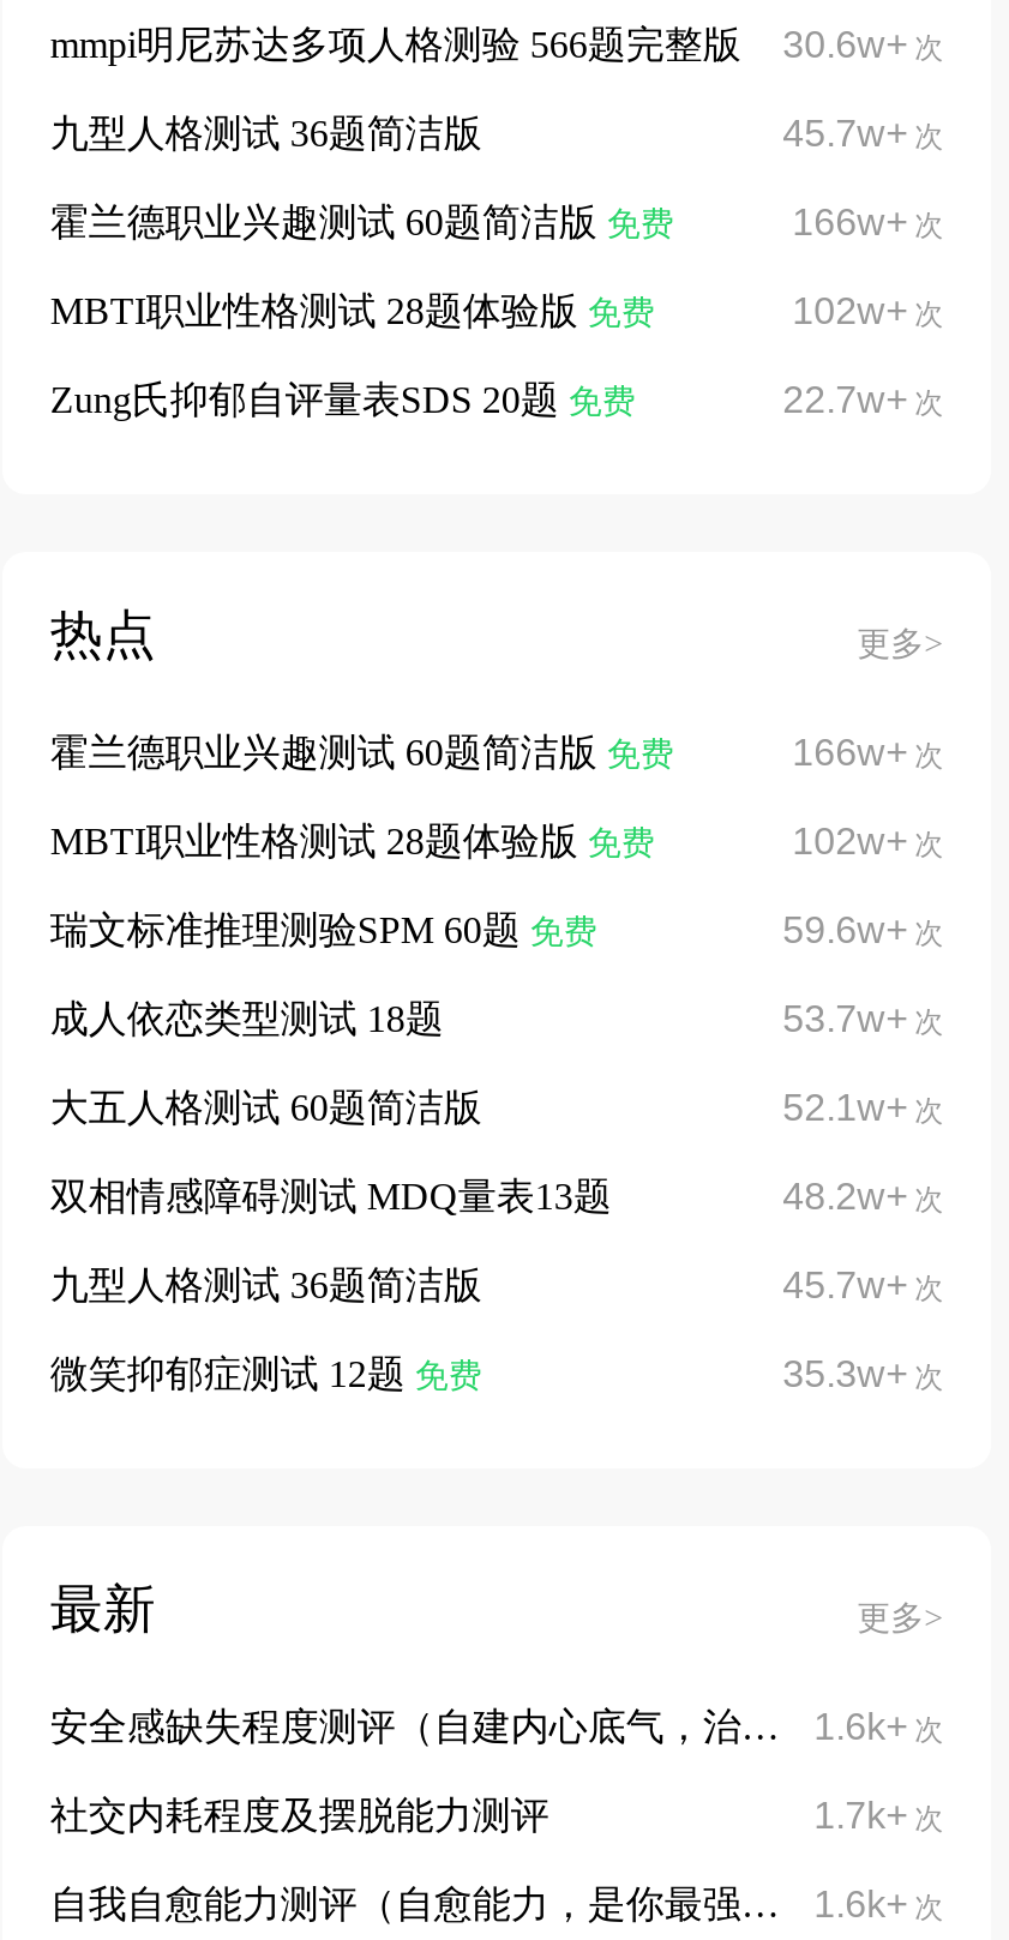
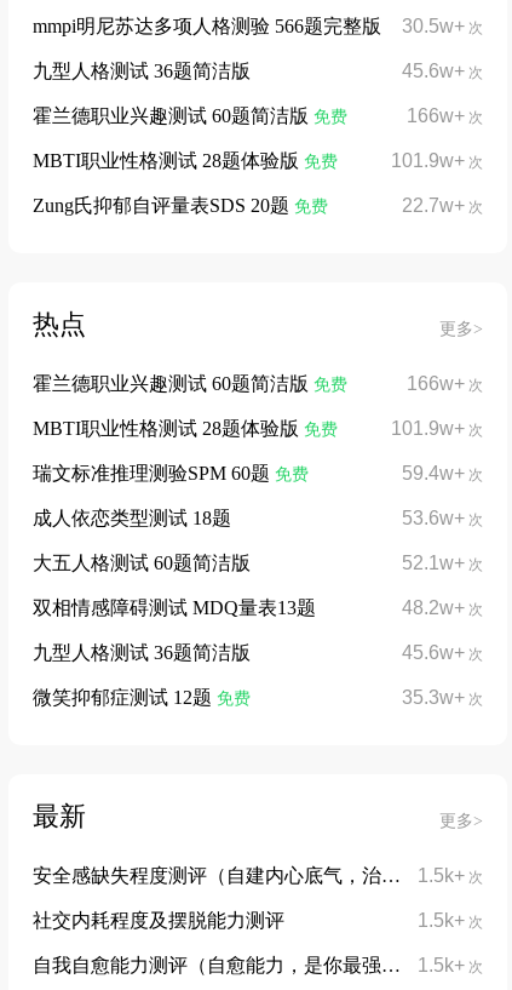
[50,25,943,66] mmpi明尼苏达多项人格测验 566题完整版 30.6w+ 次 -> [33,16,483,37] mmpi明尼苏达多项人格测验 566题完整版 30.5w+ 次
[782,113,943,154] 45.7w+ 次 -> [402,61,483,82] 45.6w+ 次
[792,291,943,332] 102w+ 次 -> [391,151,483,171] 101.9w+ 次
[792,821,943,862] 102w+ 次 -> [391,418,483,439] 101.9w+ 次
[782,910,943,951] 59.6w+ 次 -> [402,463,483,484] 59.4w+ 次
[782,999,943,1040] 53.7w+ 次 -> [402,508,483,529] 53.6w+ 次
[782,1265,943,1306] 45.7w+ 次 -> [402,643,483,663] 45.6w+ 次
[814,1707,943,1748] 1.6k+ 次 -> [418,866,483,886] 1.5k+ 次
[814,1796,943,1836] 1.7k+ 次 -> [418,910,483,931] 1.5k+ 次
[814,1884,943,1925] 1.6k+ 次 -> [418,955,483,976] 1.5k+ 次

